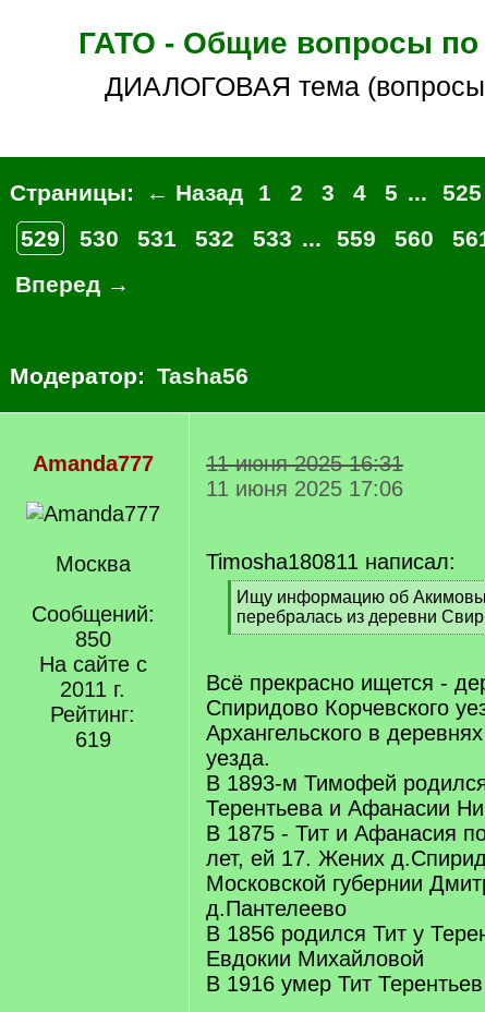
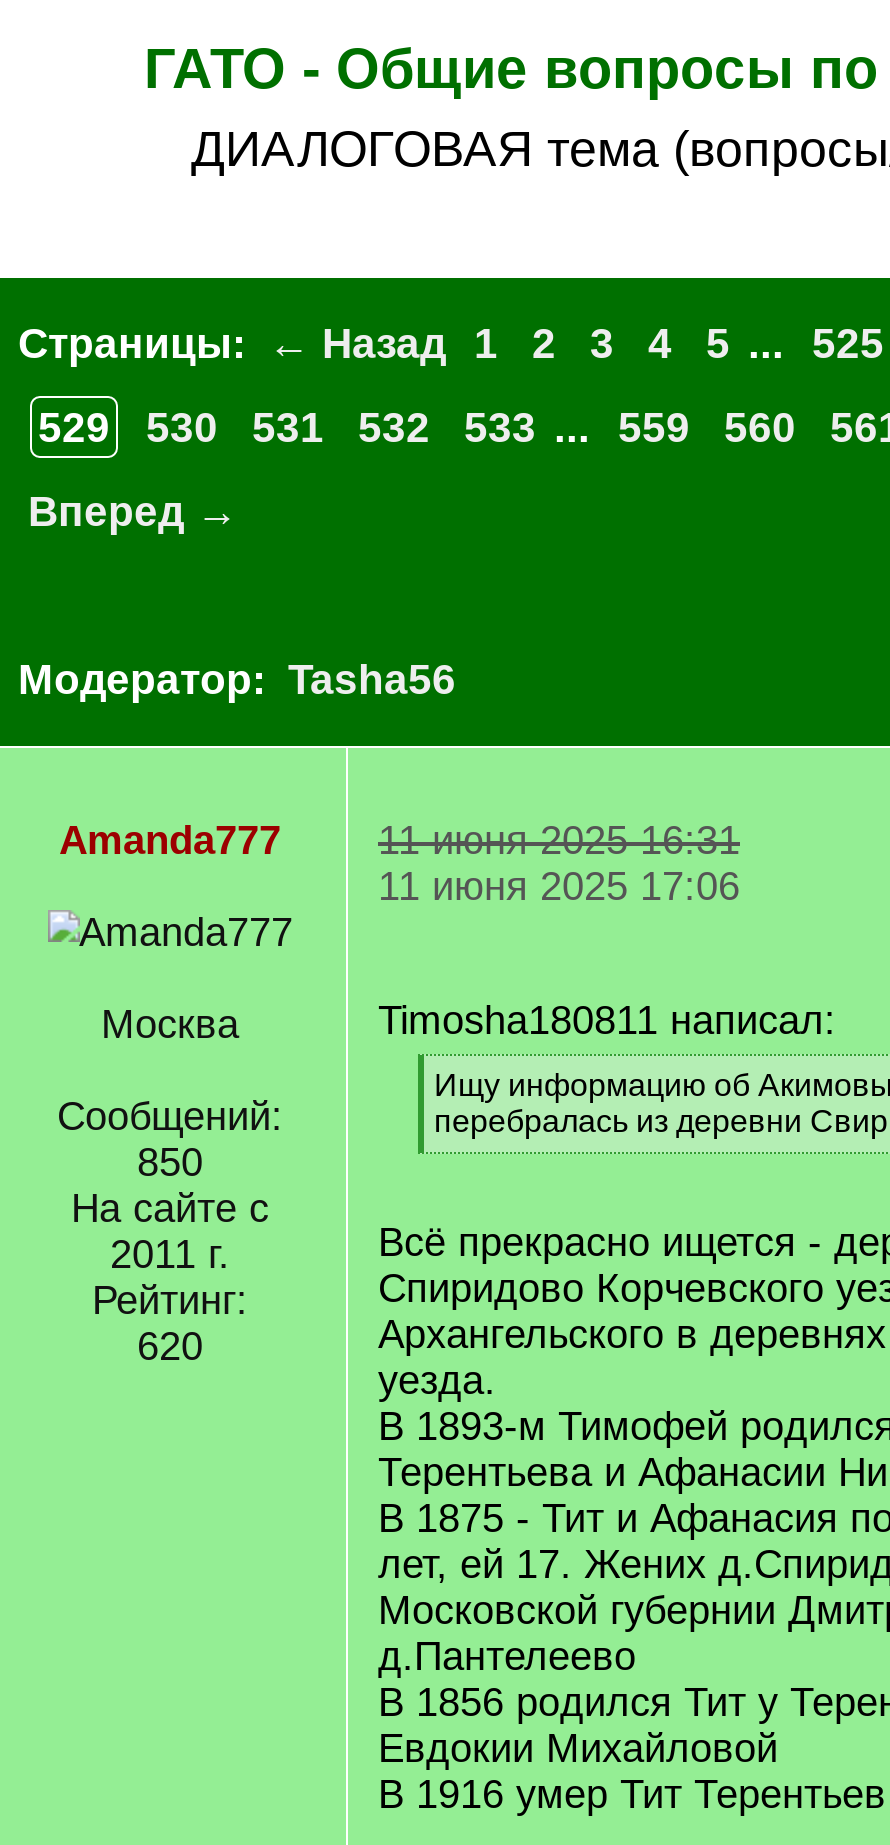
[75,727,111,751] 619 -> [137,1324,203,1368] 620

